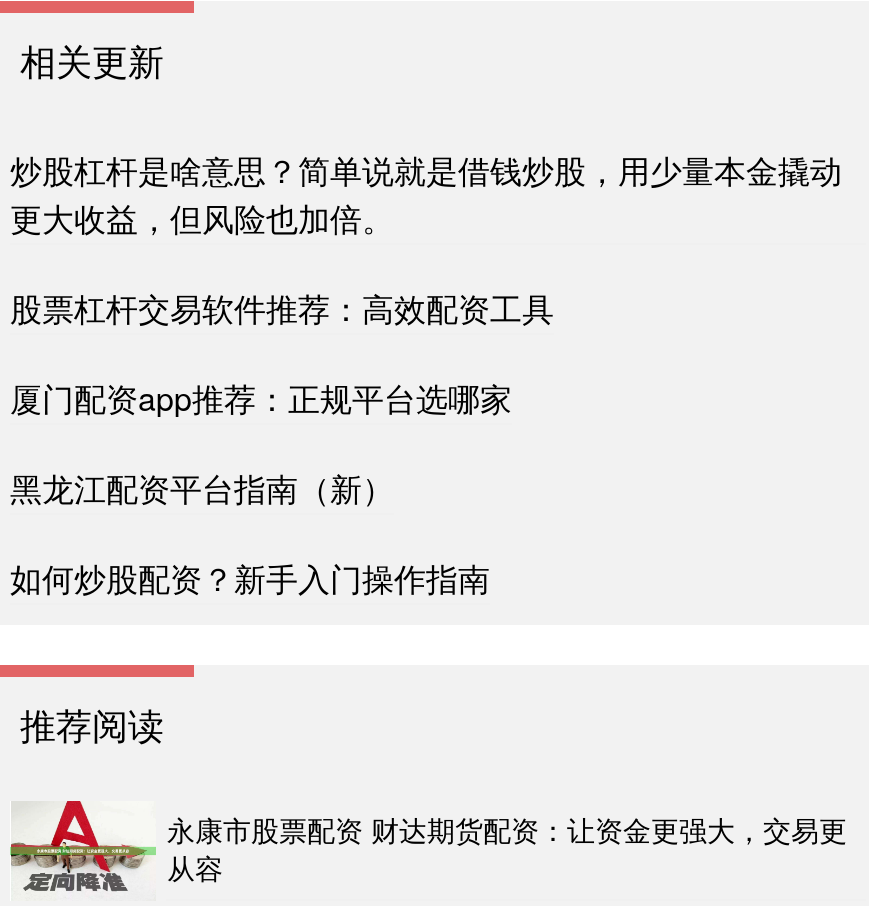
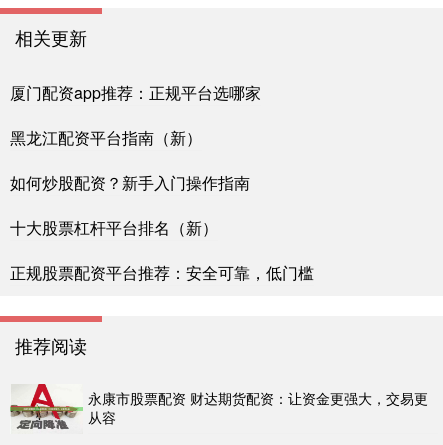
[10,147,842,331] 炒股杠杆是啥意思？简单说就是借钱炒股，用少量本金撬动 | 更大收益，但风险也加倍。 | 股票杠杆交易软件推荐：高效配资工具 -> none
moved [10,375,512,601] -> [10,81,261,194]: 厦门配资app推荐：正规平台选哪家 | 黑龙江配资平台指南（新） | 如何炒股配资？新手入门操作指南
none -> [10,216,314,284] 十大股票杠杆平台排名（新） | 正规股票配资平台推荐：安全可靠，低门槛

